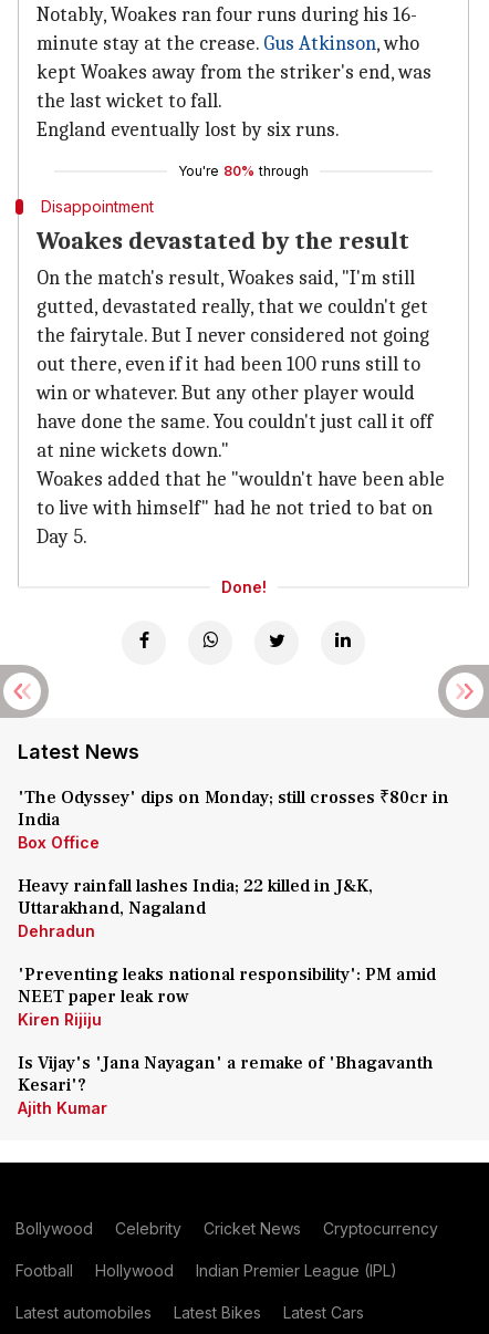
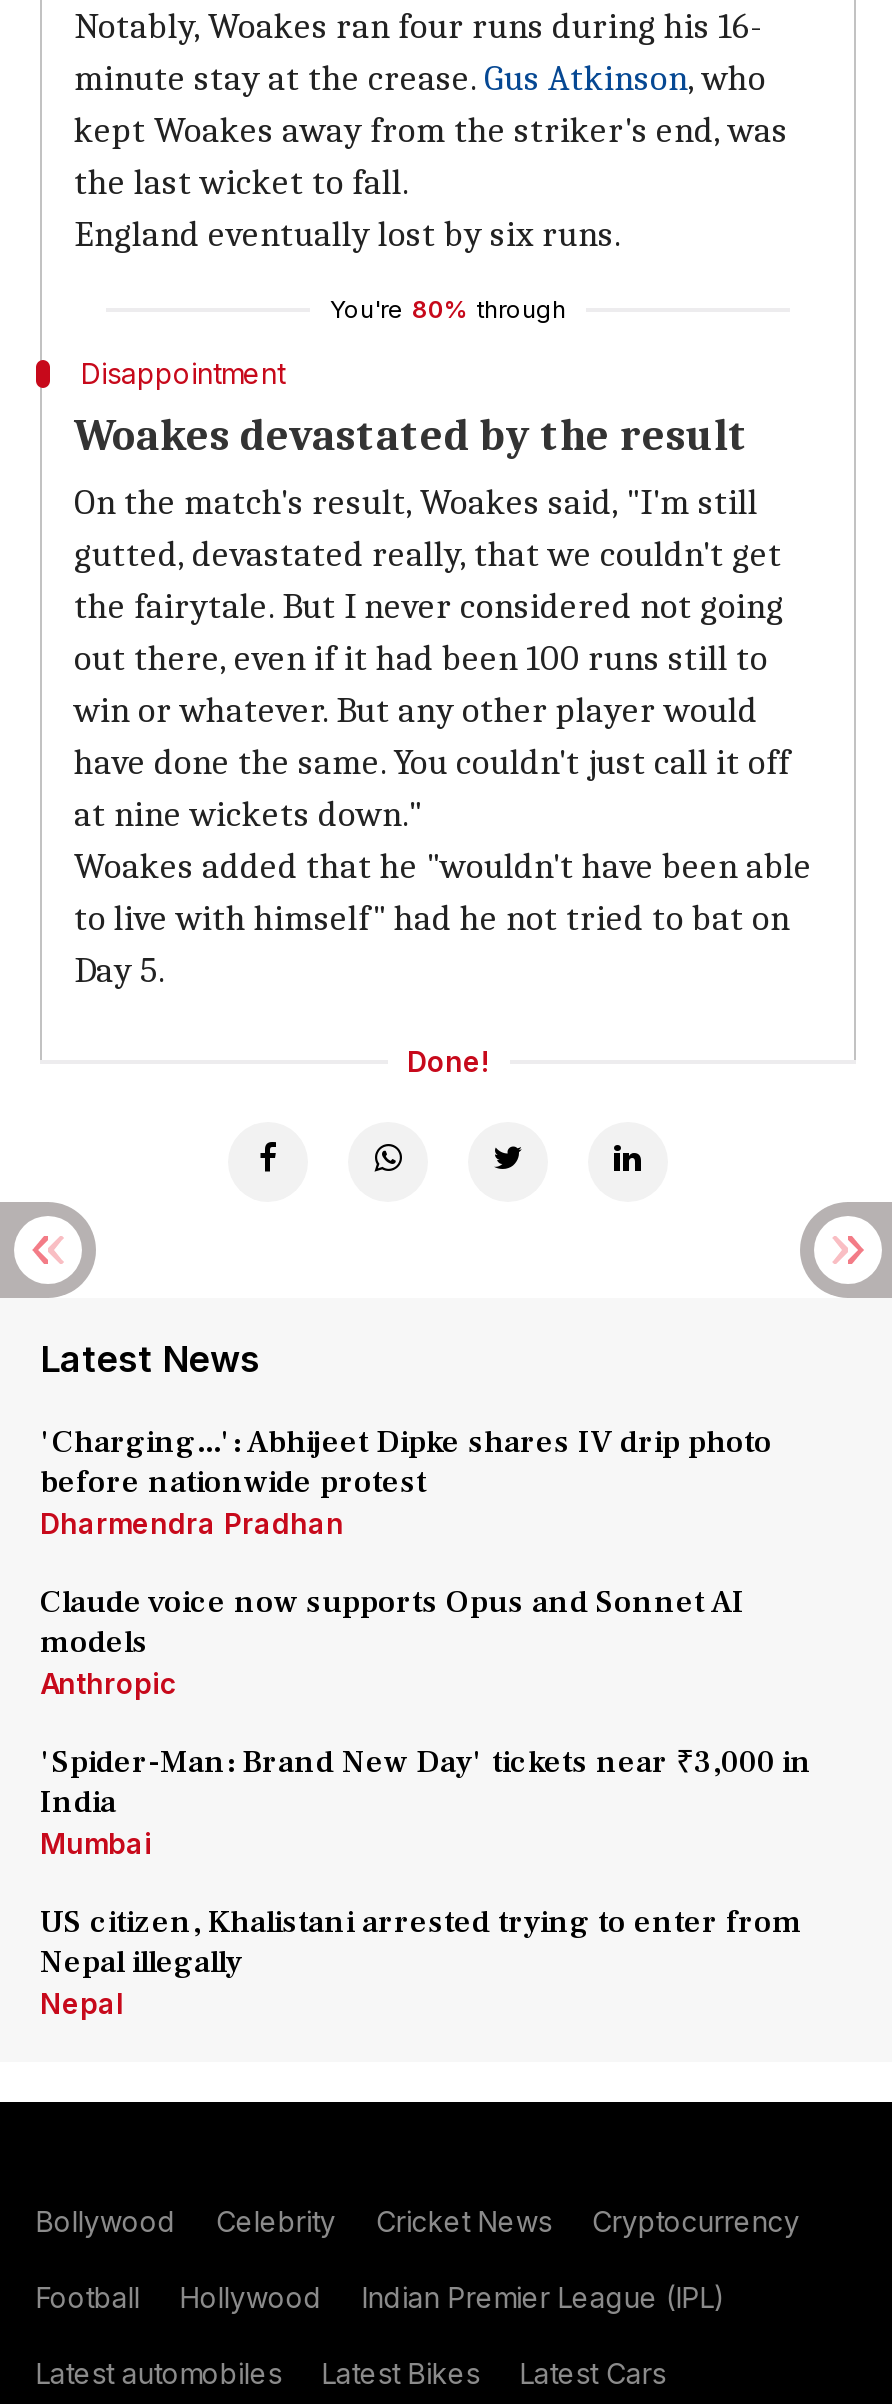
[18,786,449,809] 'The Odyssey' dips on Monday; still crosses ₹80cr in -> [40,1422,812,1782] 'Charging...': Abhijeet Dipke shares IV drip photo | before nationwide protest | Dharmendra Pradhan | Claude voice now supports Opus and Sonnet AI | models | Anthropic | 'Spider-Man: Brand New Day' tickets near ₹3,000 in
moved [18,809,60,831] -> [40,1782,116,1822]: India
[18,833,436,1117] Box Office | Heavy rainfall lashes India; 22 killed in J&K, | Uttarakhand, Nagaland | Dehradun | 'Preventing leaks national responsibility': PM amid | NEET paper leak row | Kiren Rijiju | Is Vijay's 'Jana Nayagan' a remake of 'Bhagavanth | Kesari'? | Ajith Kumar -> [40,1826,802,2020] Mumbai | US citizen, Khalistani arrested trying to enter from | Nepal illegally | Nepal

